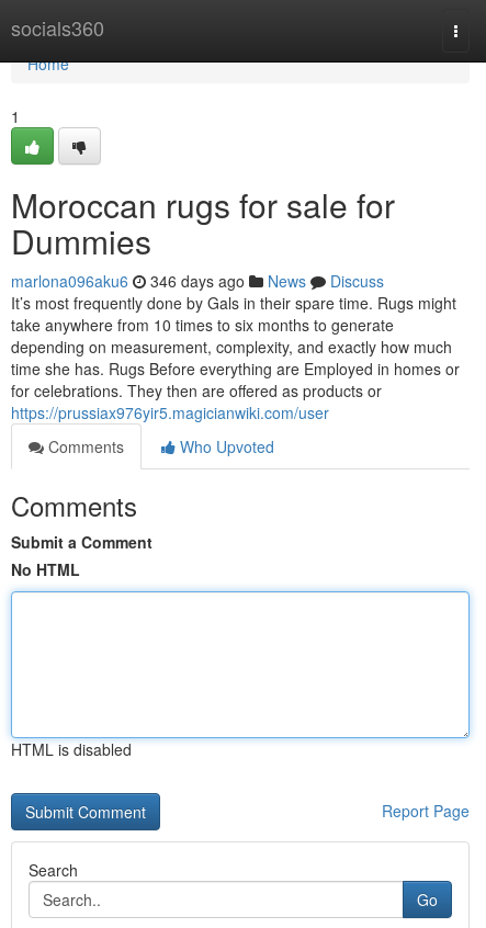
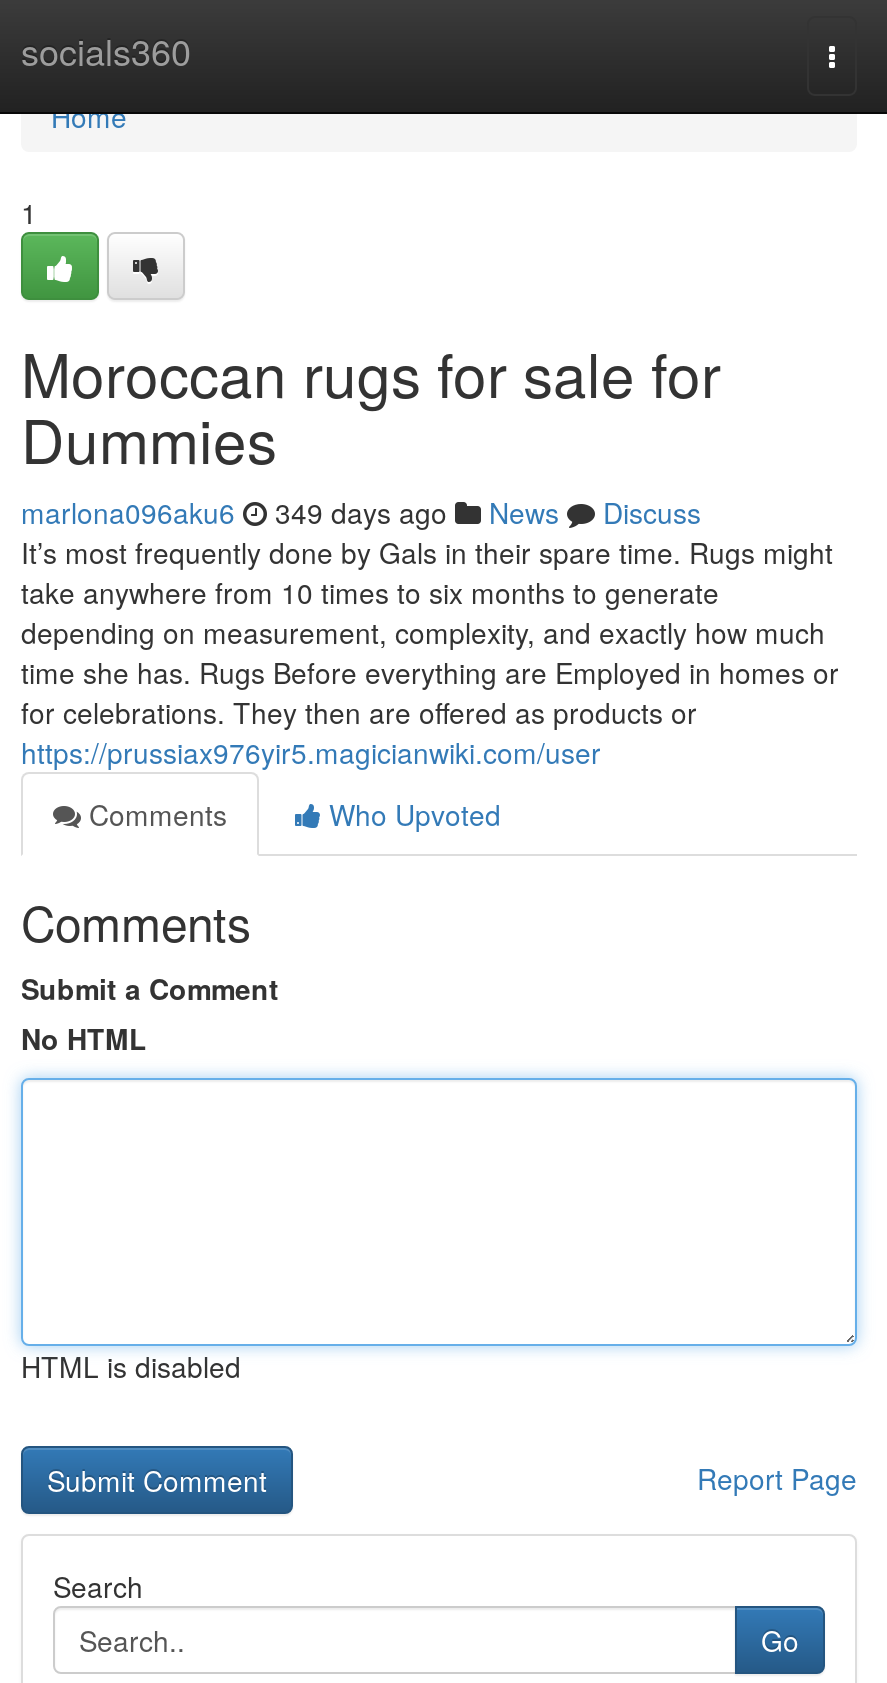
[11,270,384,292] marlona096aku6 346 days ago News Discuss -> [21,492,701,532] marlona096aku6 349 days ago News Discuss

